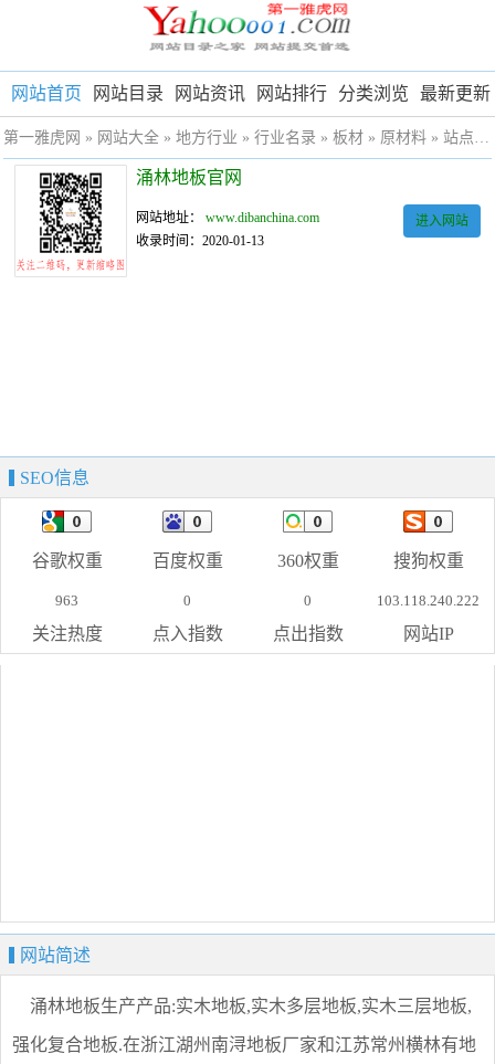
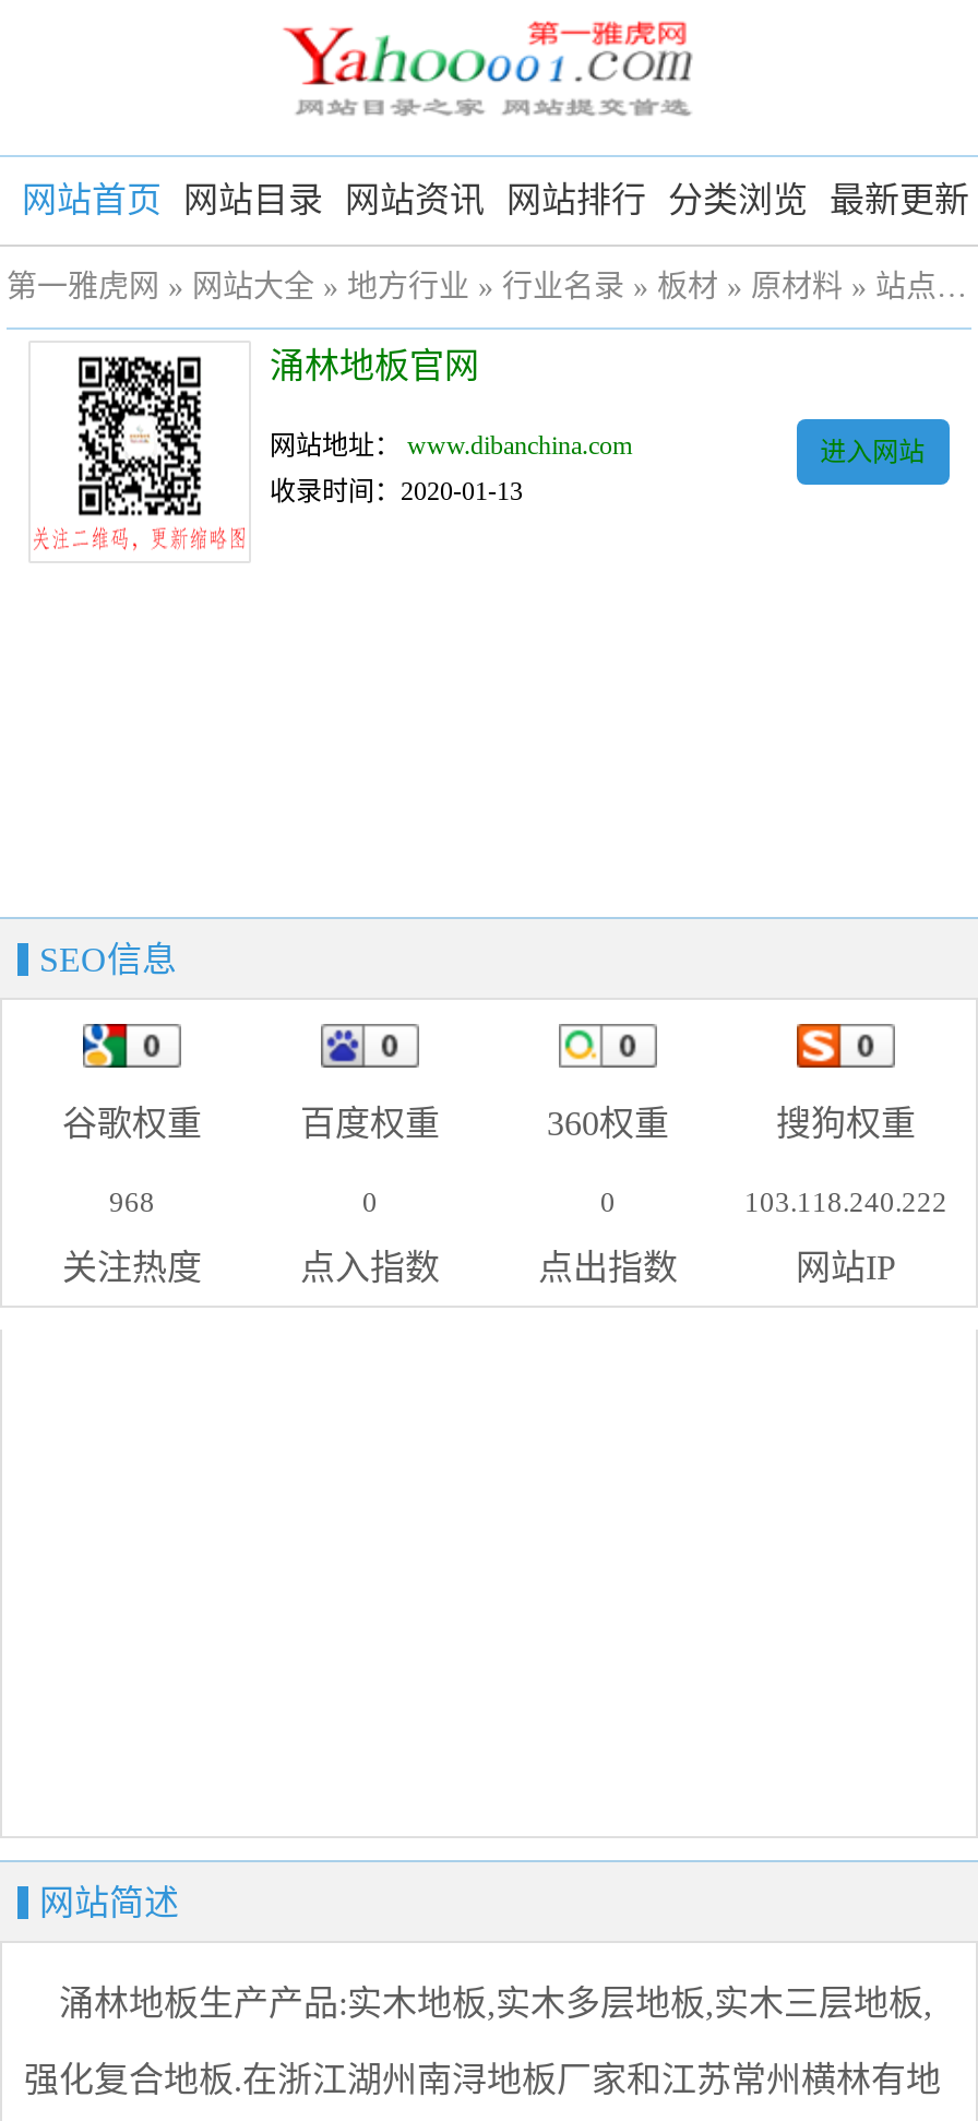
[55,592,78,609] 963 -> [109,1186,155,1219] 968

